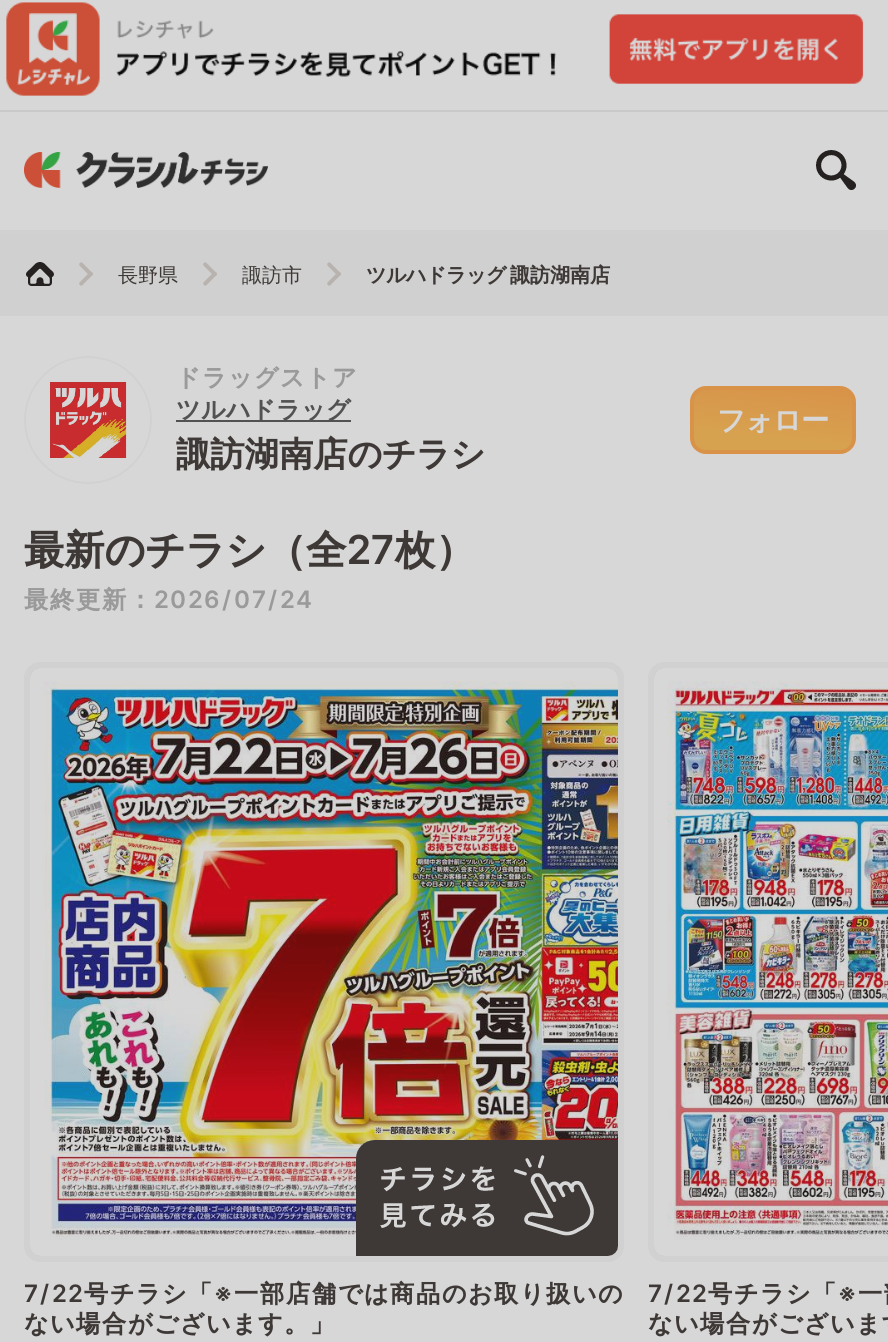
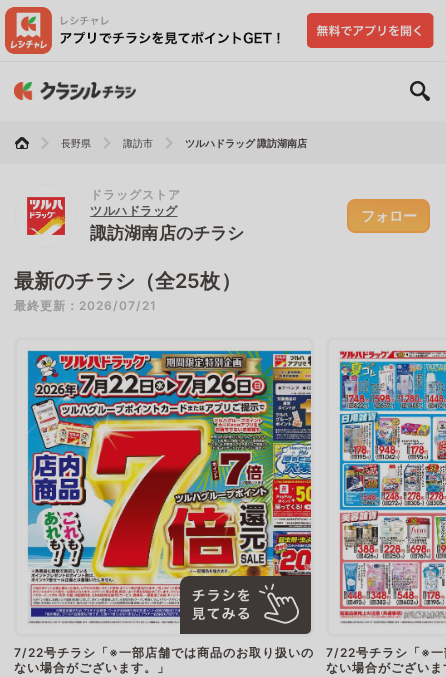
[24,526,476,574] 最新のチラシ（全27枚） -> [14,269,241,293] 最新のチラシ（全25枚）
[24,584,314,614] 最終更新：2026/07/24 -> [14,298,157,313] 最終更新：2026/07/21

